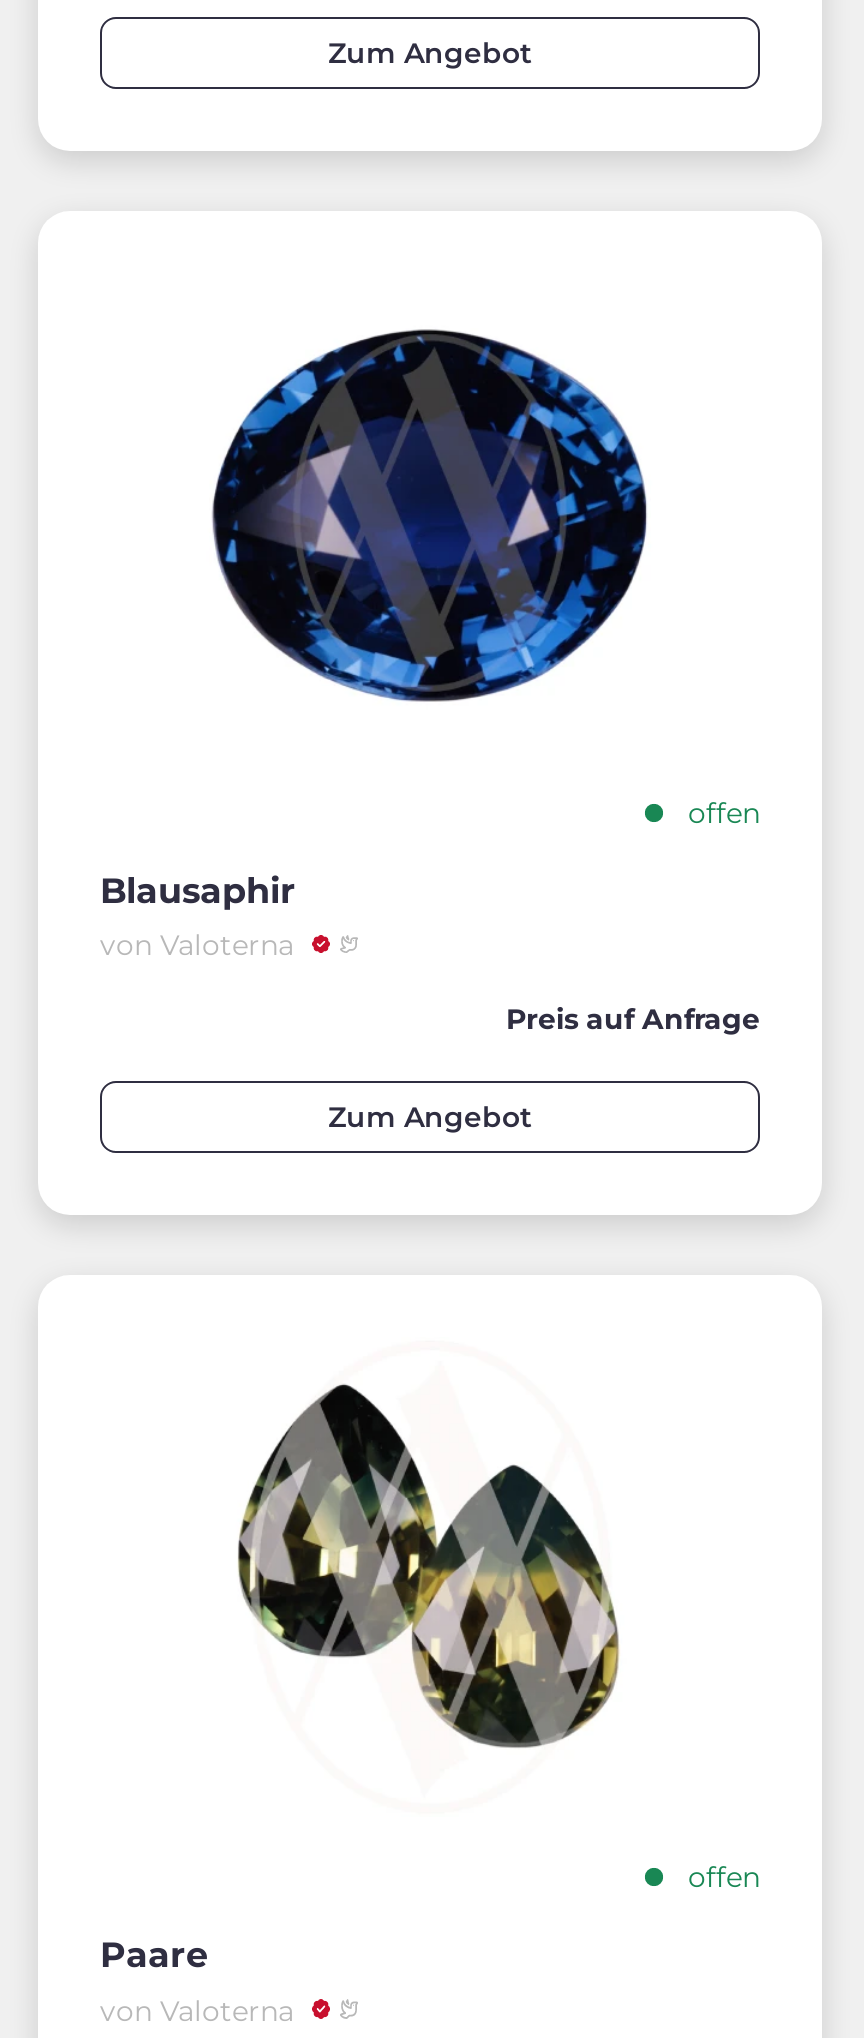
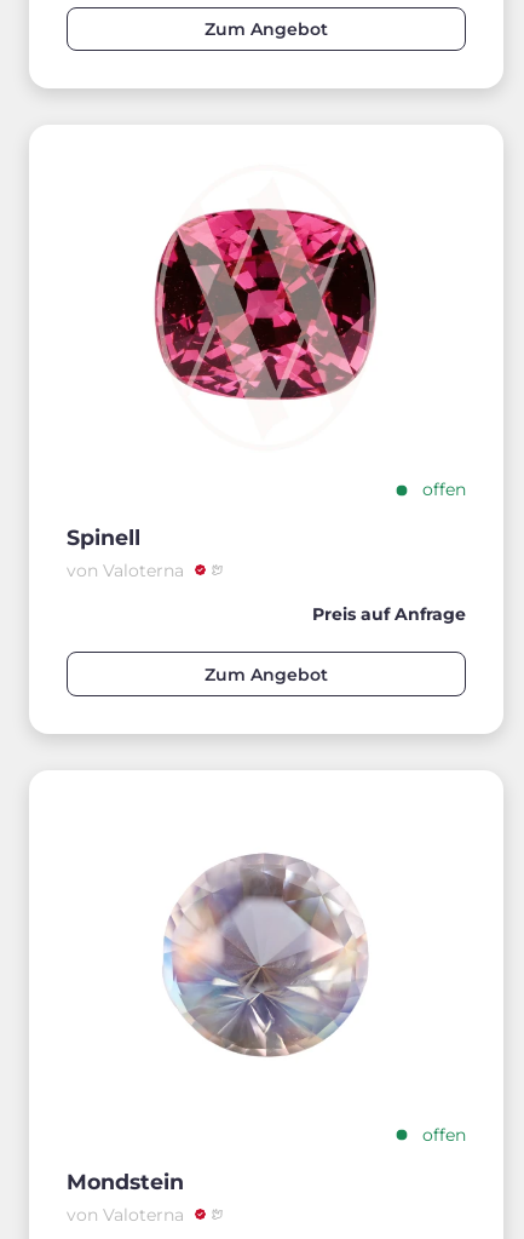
[210,328,648,704] [image] -> [134,197,397,423] [image]
[100,870,296,912] Blausaphir -> [67,524,140,550] Spinell
[236,1382,620,1750] [image] -> [150,836,380,1057] [image]
[100,1934,208,1976] Paare -> [67,1169,184,1194] Mondstein

